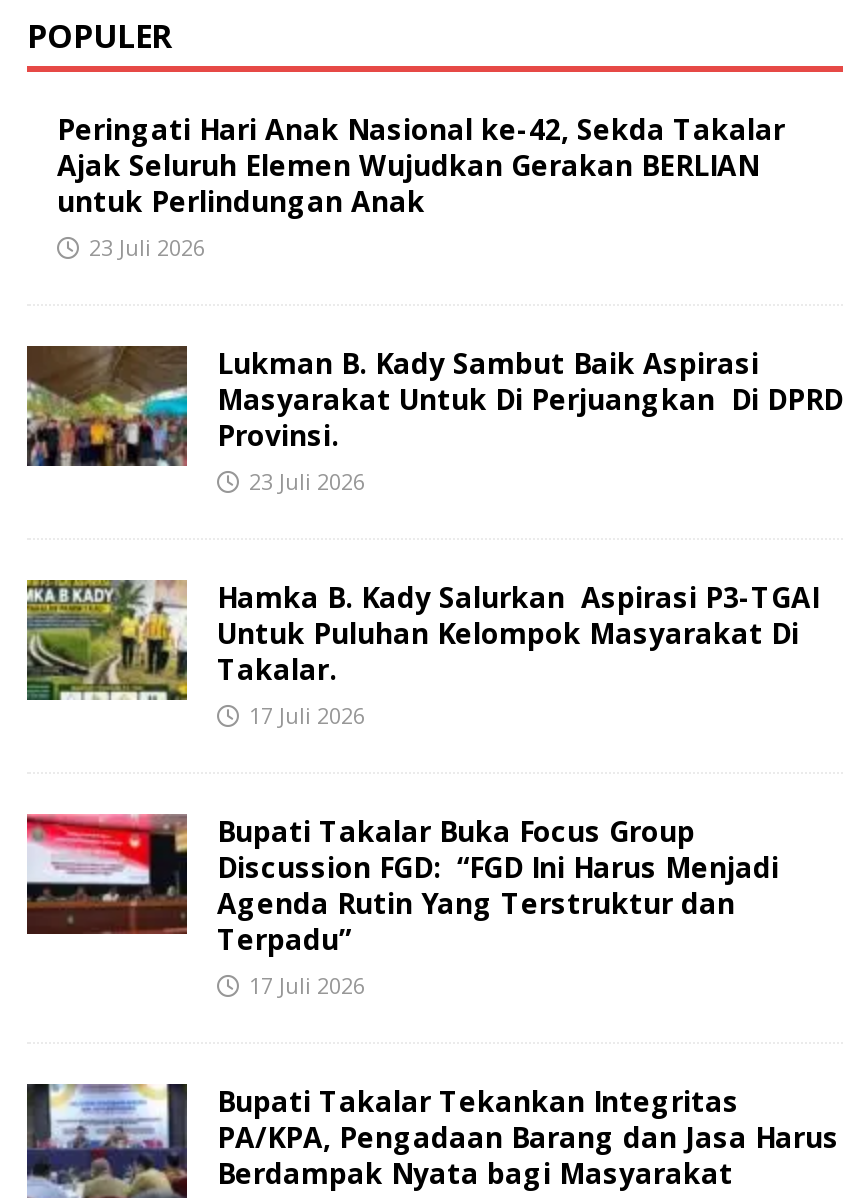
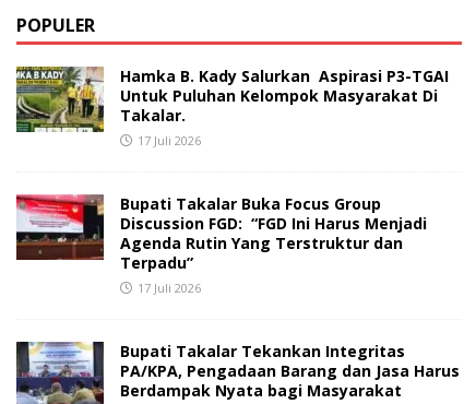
[25,110,843,496] [image] | Peringati Hari Anak Nasional ke-42, Sekda Takalar | Ajak Seluruh Elemen Wujudkan Gerakan BERLIAN | untuk Perlindungan Anak | 23 Juli 2026 | Lukman B. Kady Sambut Baik Aspirasi | Masyarakat Untuk Di Perjuangkan Di DPRD | Provinsi. | 23 Juli 2026 -> none

